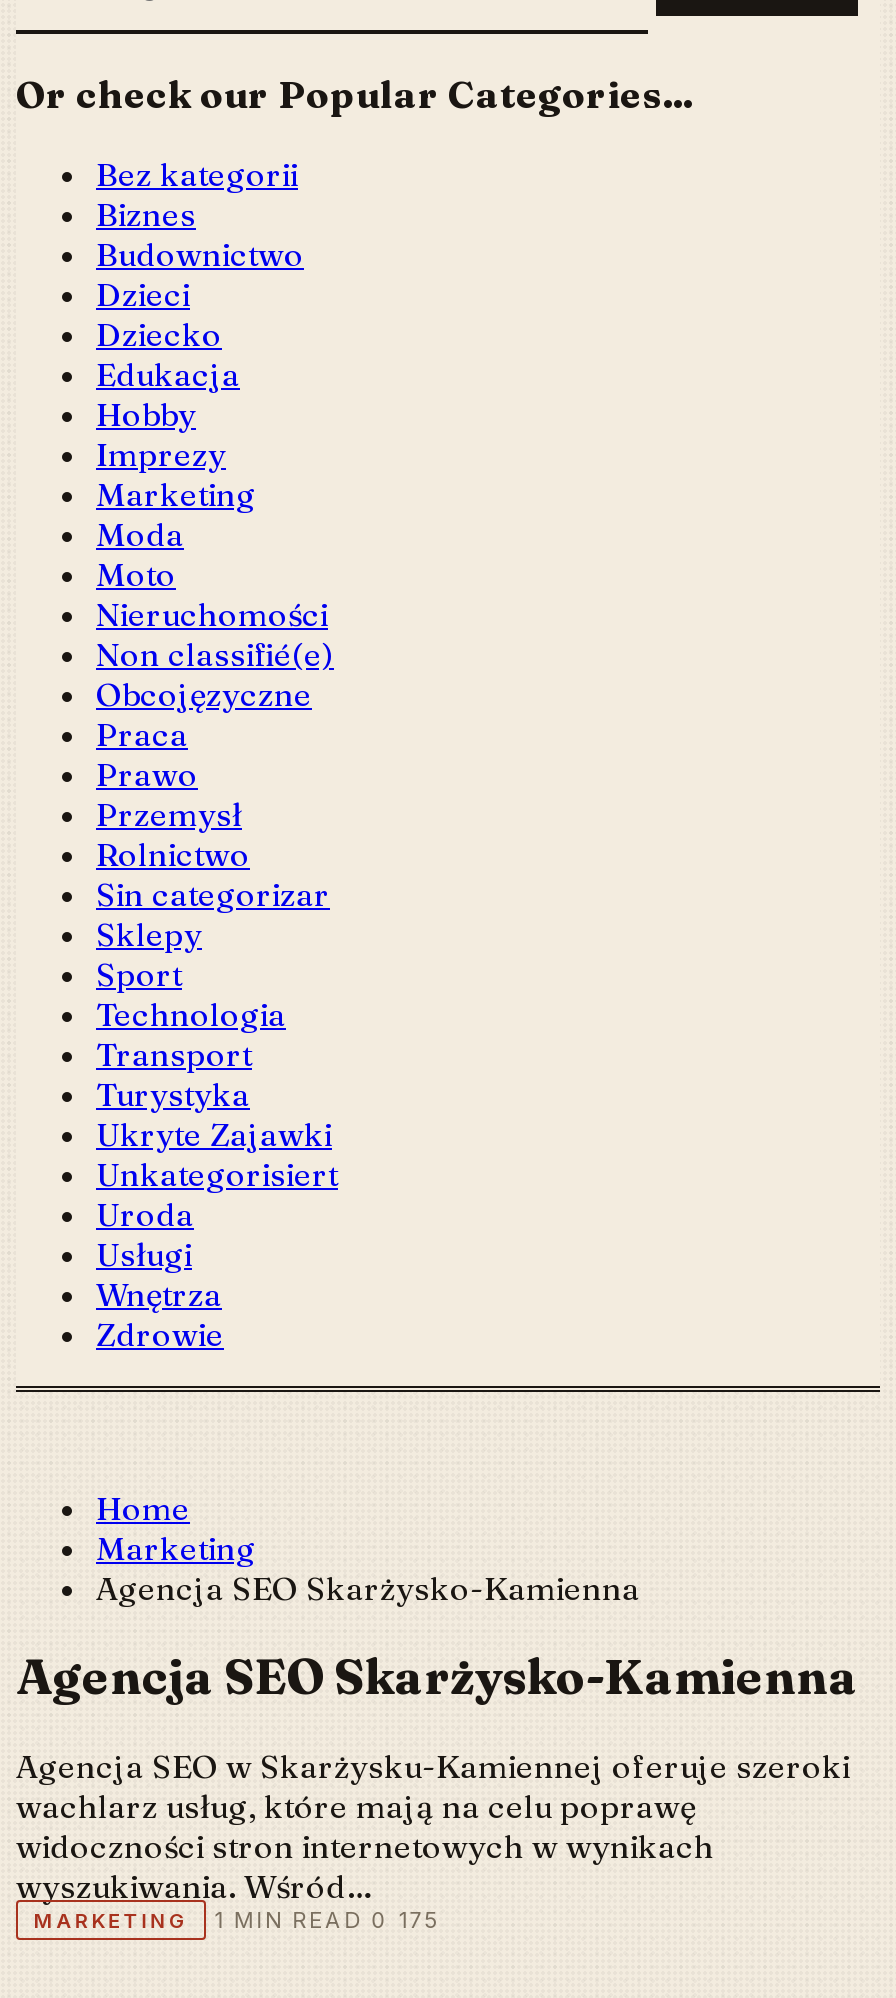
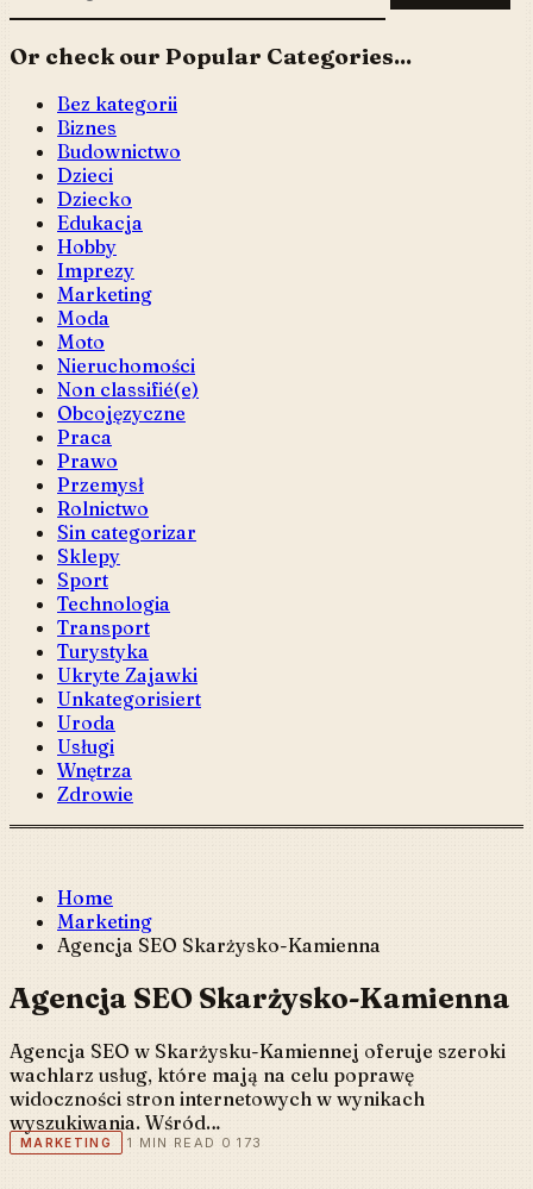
[34,1906,441,1934] MARKETING 1 MIN READ 0 175 -> [20,1134,262,1151] MARKETING 1 MIN READ 0 173

